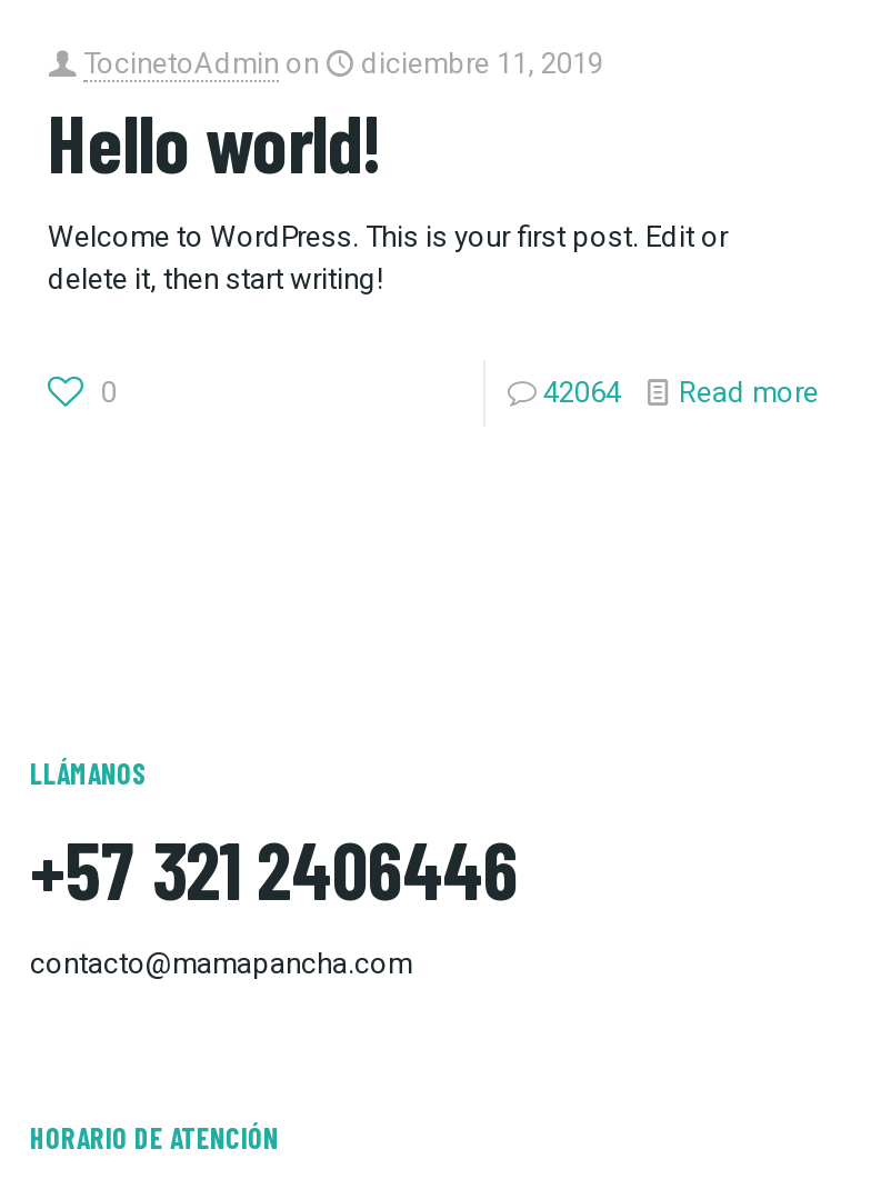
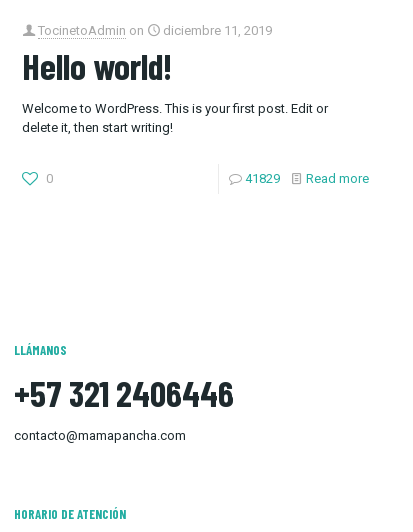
[543,376,819,409] 42064 Read more -> [245,171,369,186] 41829 Read more

